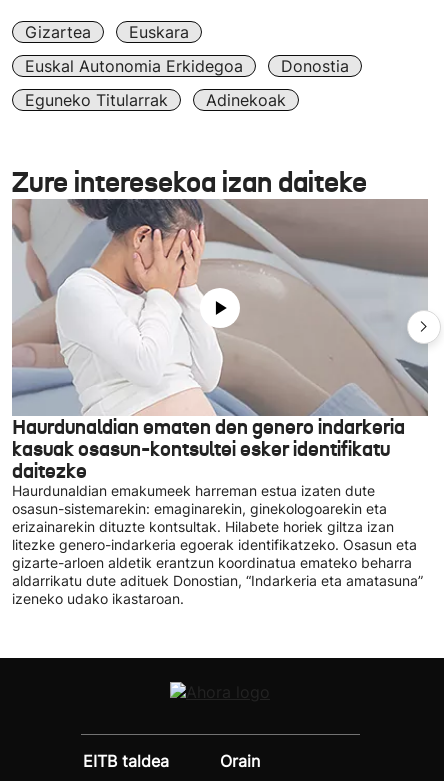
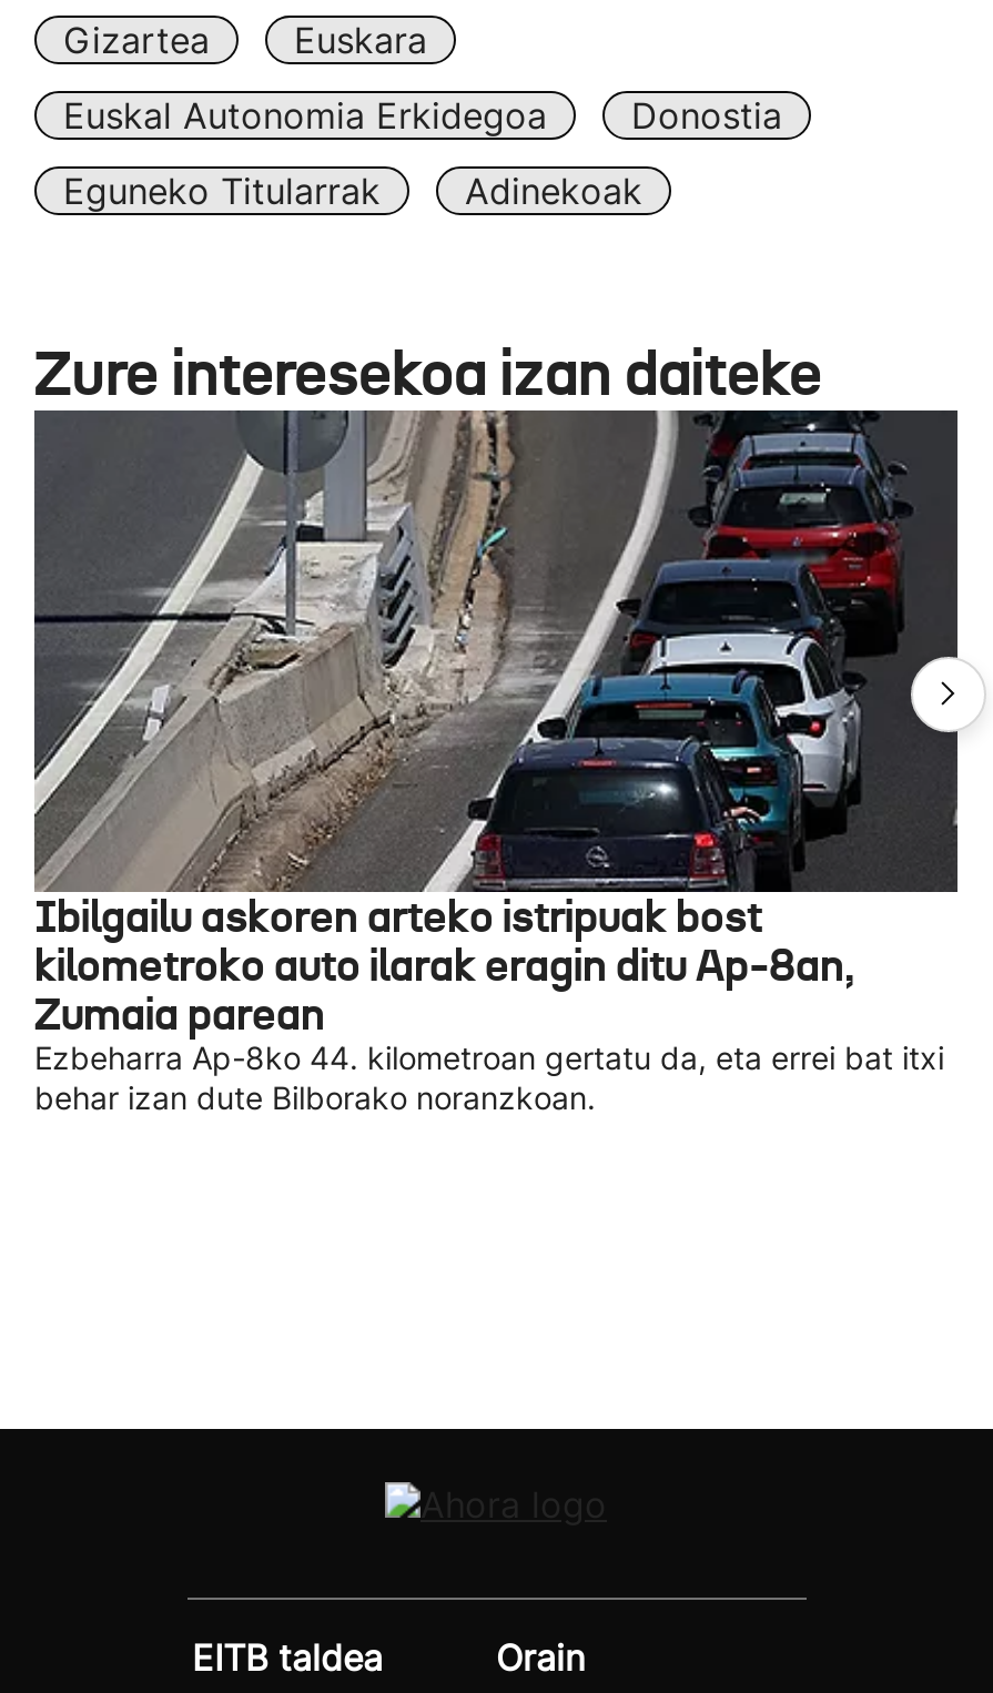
[12,200,428,607] [image] | Haurdunaldian ematen den genero indarkeria | kasuak osasun-kontsultei esker identifikatu | daitezke | Haurdunaldian emakumeek harreman estua izaten dute | osasun-sistemarekin: emaginarekin, ginekologoarekin eta | erizainarekin dituzte kontsultak. Hilabete horiek giltza izan | litezke genero-indarkeria egoerak identifikatzeko. Osasun eta | gizarte-arloen aldetik erantzun koordinatua emateko beharra | aldarrikatu dute adituek Donostian, “Indarkeria eta amatasuna” | izeneko udako ikastaroan. -> [32,410,957,1116] [image] | Ibilgailu askoren arteko istripuak bost | kilometroko auto ilarak eragin ditu Ap-8an, | Zumaia parean | Ezbeharra Ap-8ko 44. kilometroan gertatu da, eta errei bat itxi | behar izan dute Bilborako noranzkoan.

